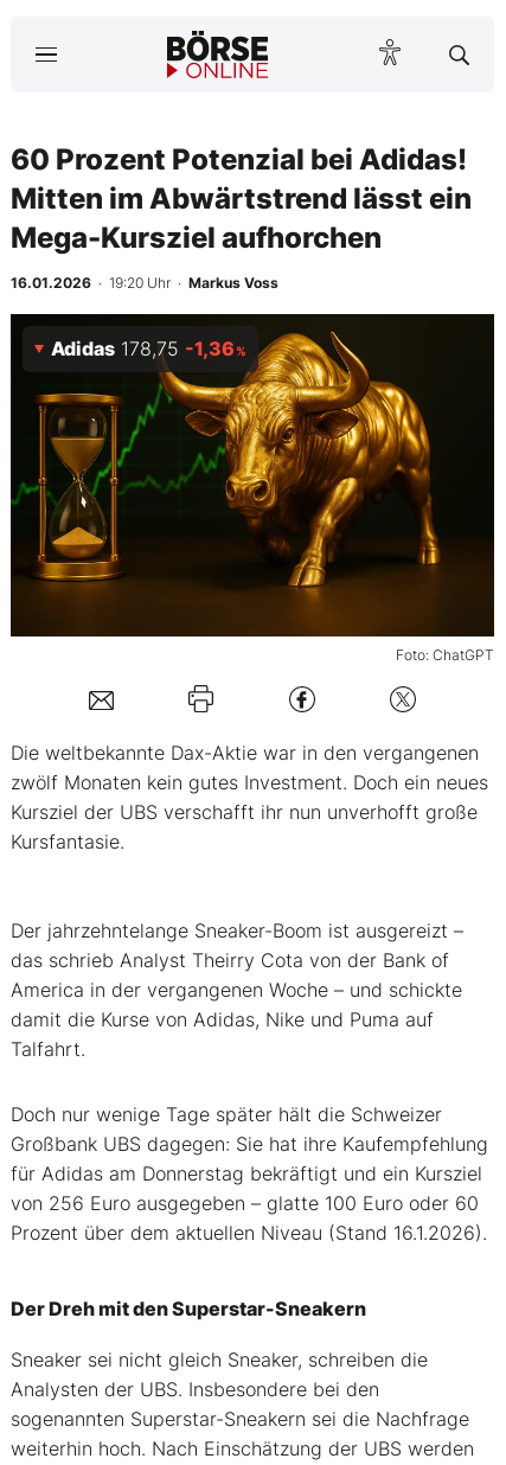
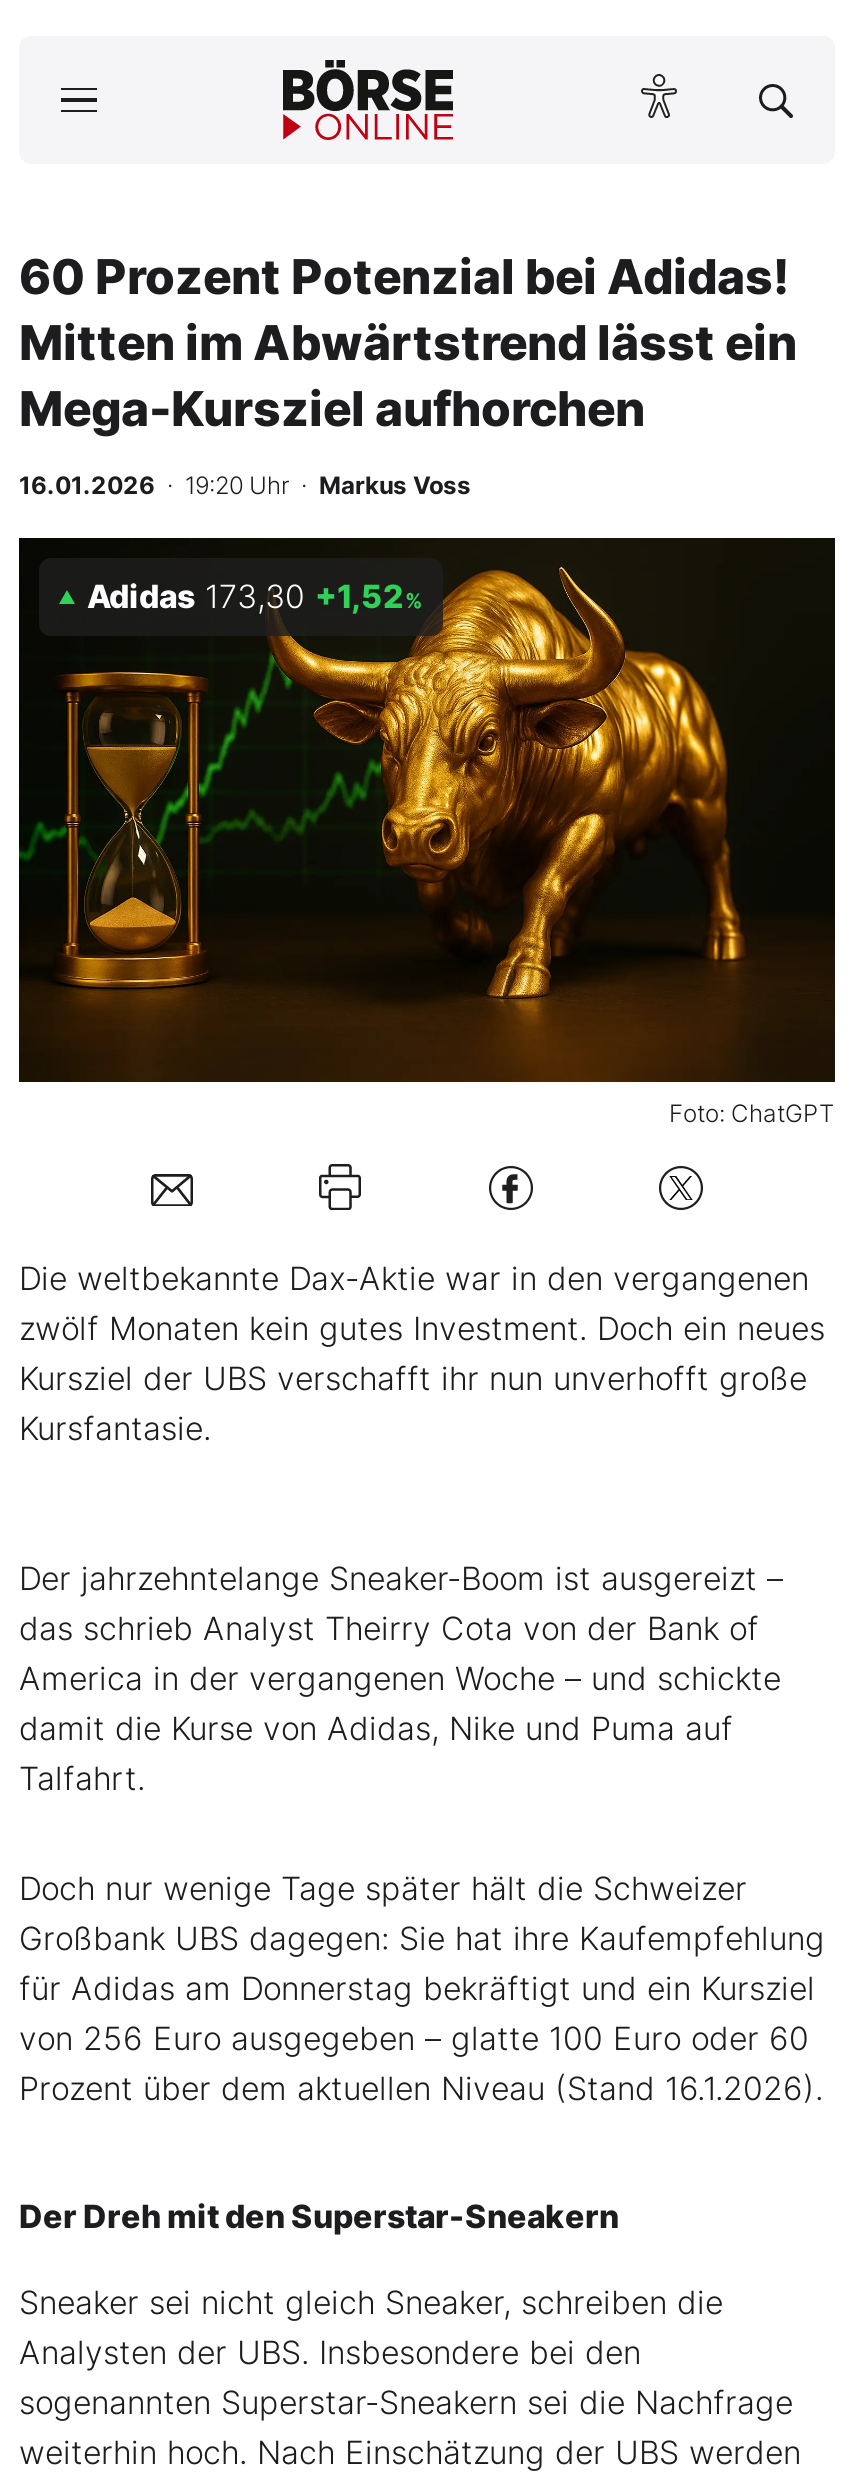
[51,337,246,360] Adidas 178,75 -1,36% -> [87,576,423,616] Adidas 173,30 +1,52%

